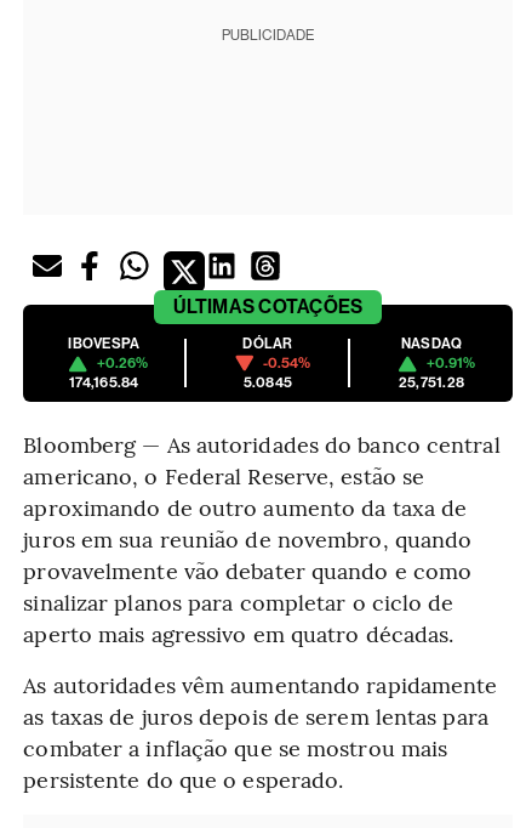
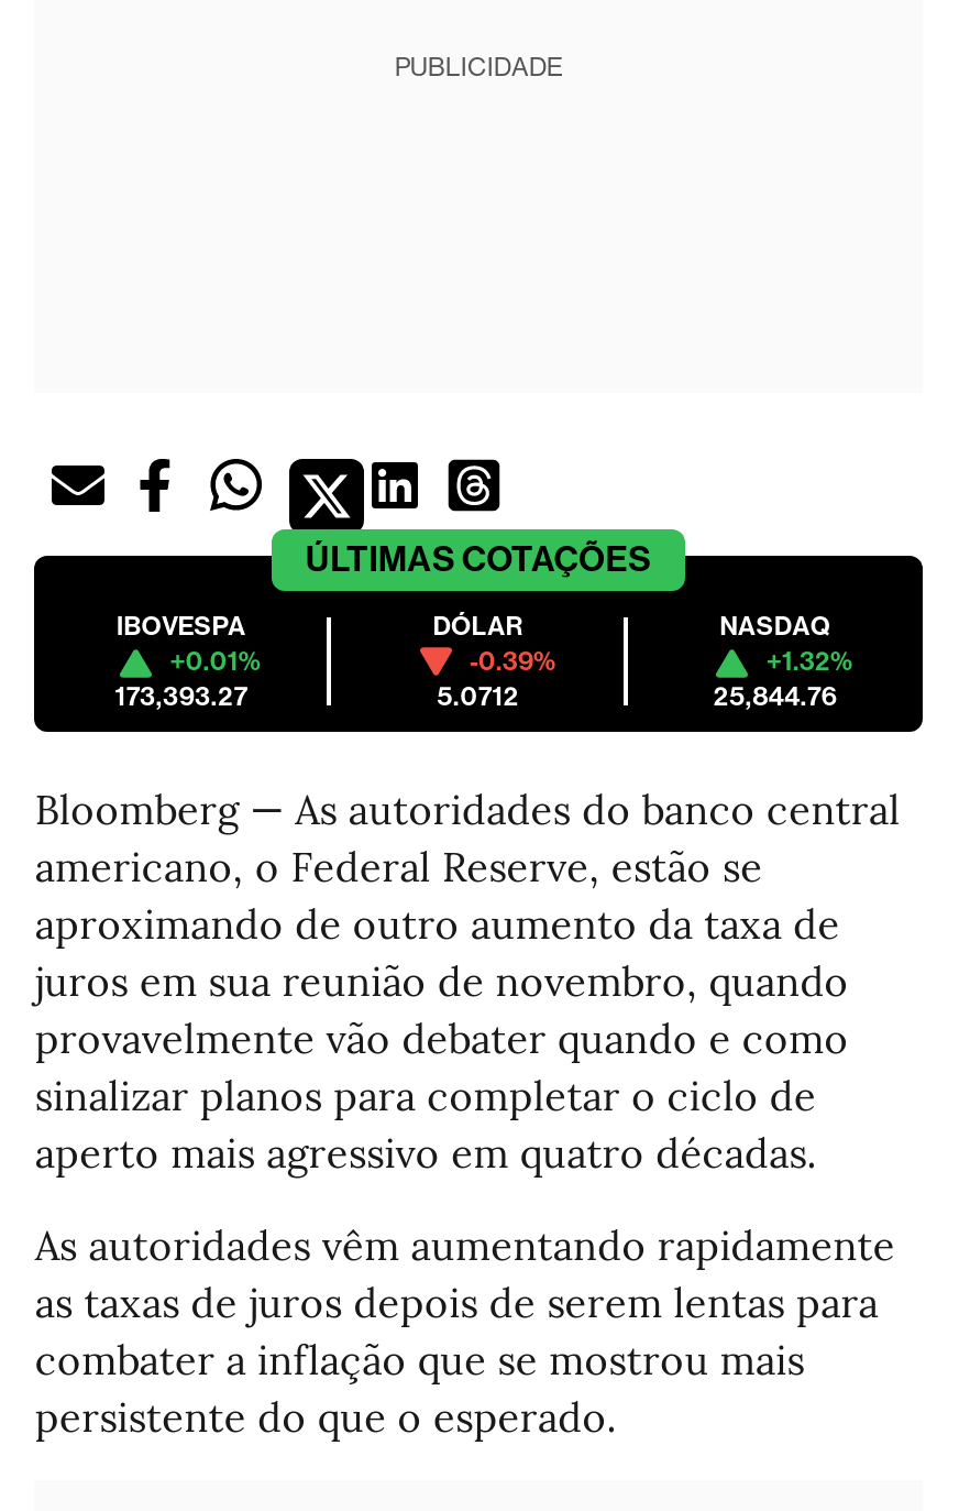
[97,355,148,372] +0.26% -> [170,646,260,677] +0.01%
[263,355,310,372] -0.54% -> [470,646,555,677] -0.39%
[426,355,474,372] +0.91% -> [767,646,852,677] +1.32%
[69,374,139,391] 174,165.84 -> [115,681,248,712] 173,393.27
[243,374,292,391] 5.0845 -> [437,681,520,712] 5.0712
[399,374,464,391] 25,751.28 -> [714,681,837,712] 25,844.76

